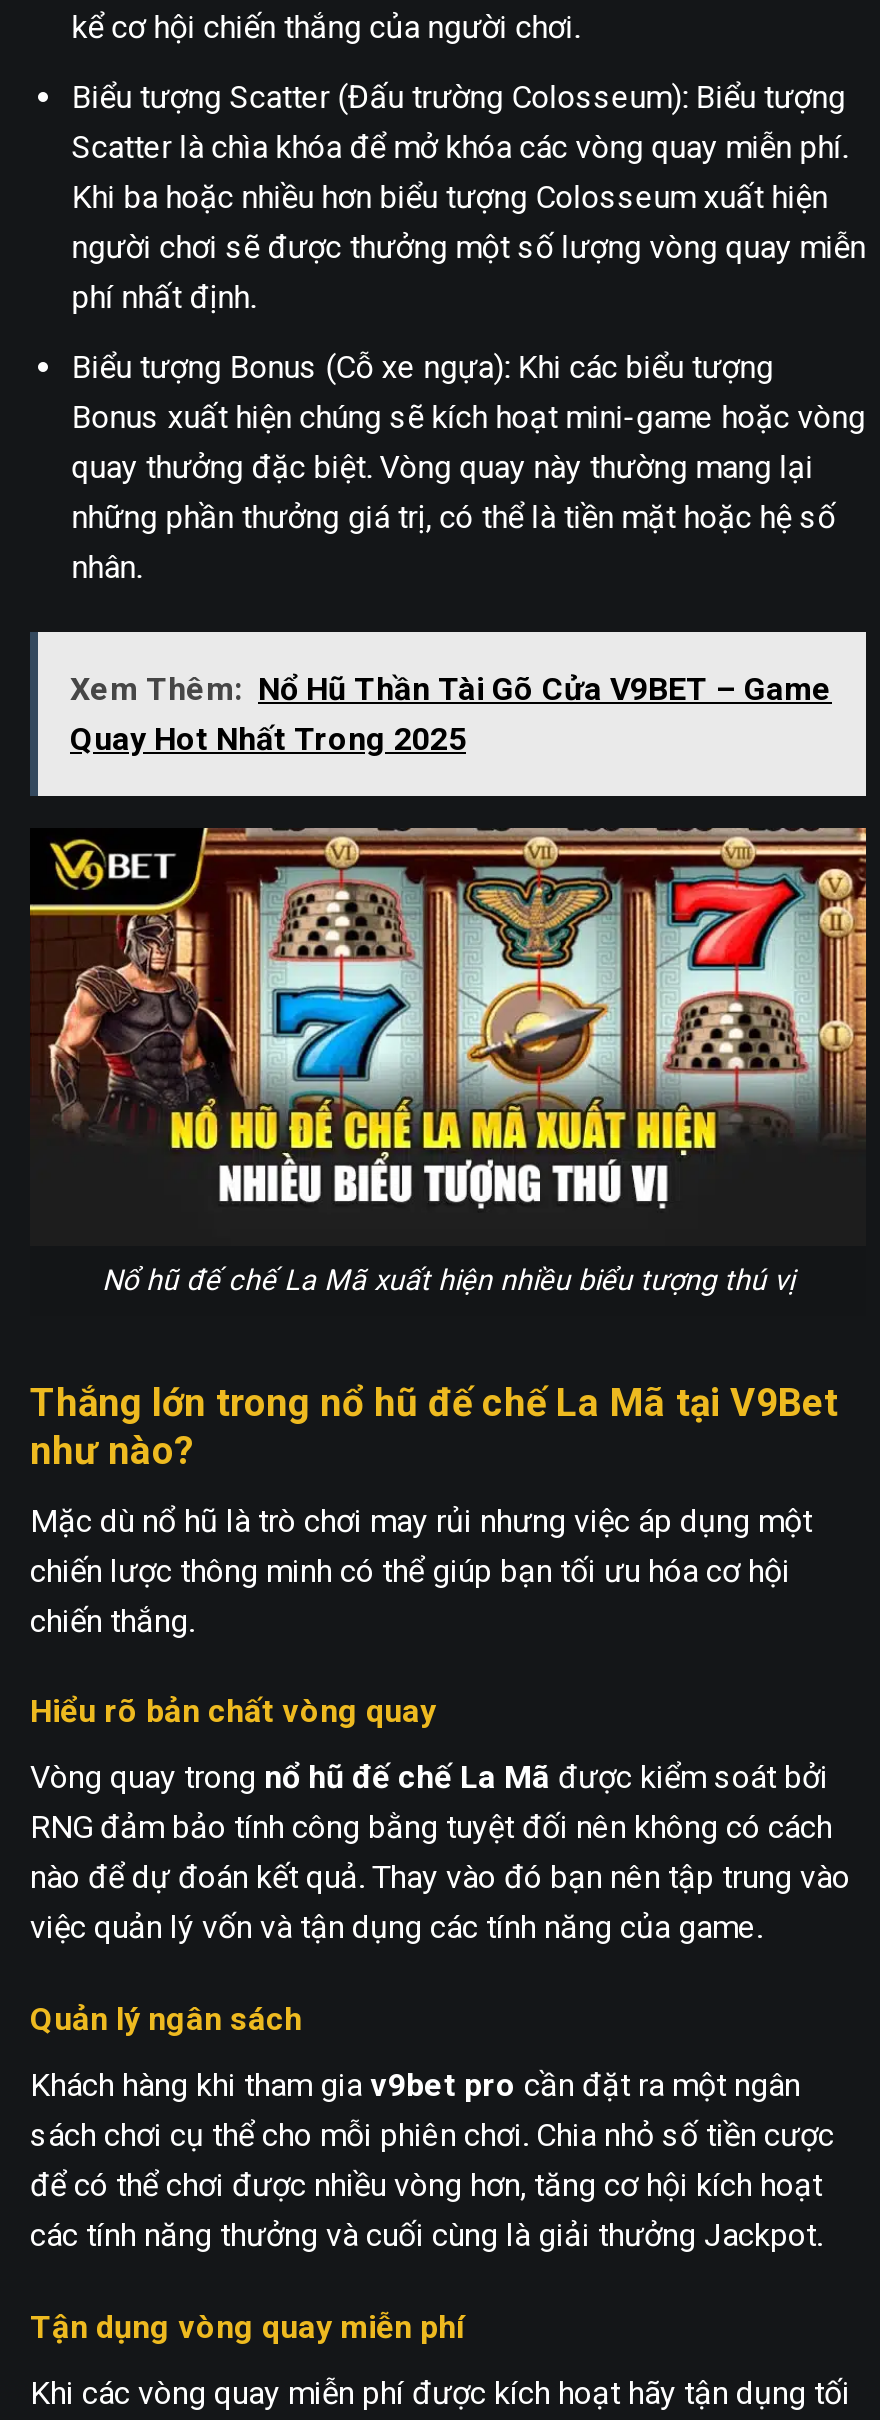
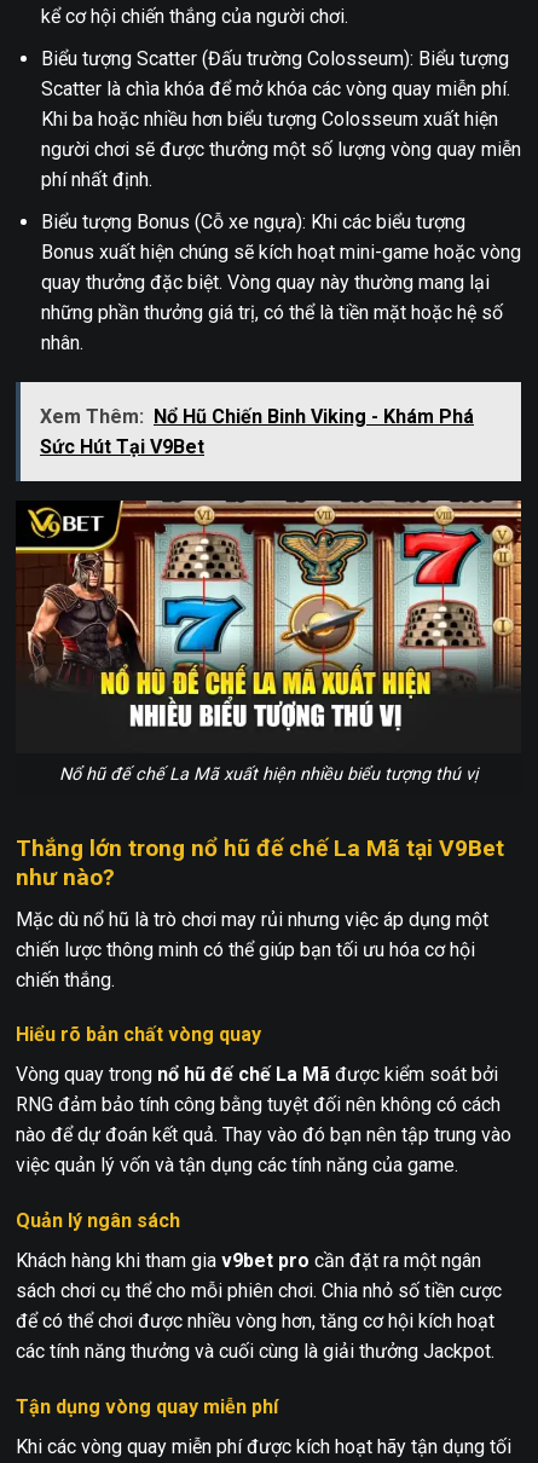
[70,671,832,759] Xem Thêm: Nổ Hũ Thần Tài Gõ Cửa V9BET – Game | Quay Hot Nhất Trong 2025 -> [40,406,474,459] Xem Thêm: Nổ Hũ Chiến Binh Viking - Khám Phá | Sức Hút Tại V9Bet

